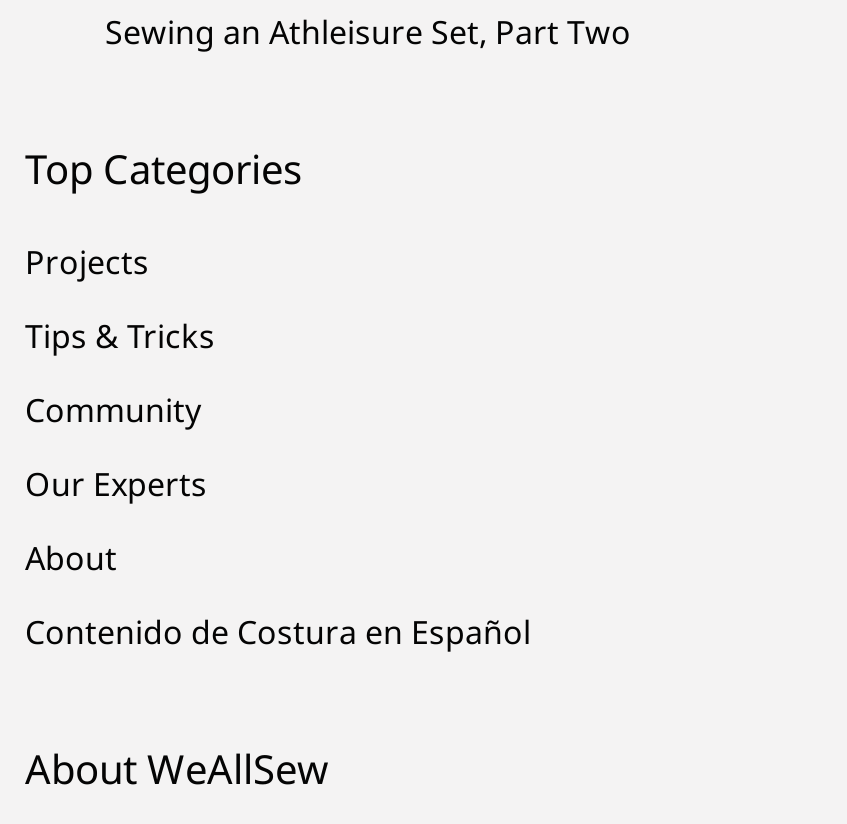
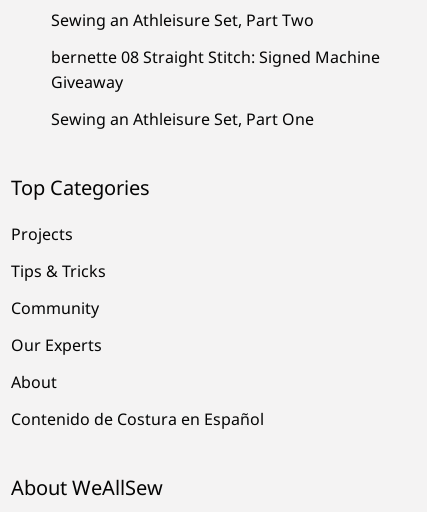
none -> [51,46,380,130] bernette 08 Straight Stitch: Signed Machine | Giveaway | Sewing an Athleisure Set, Part One

